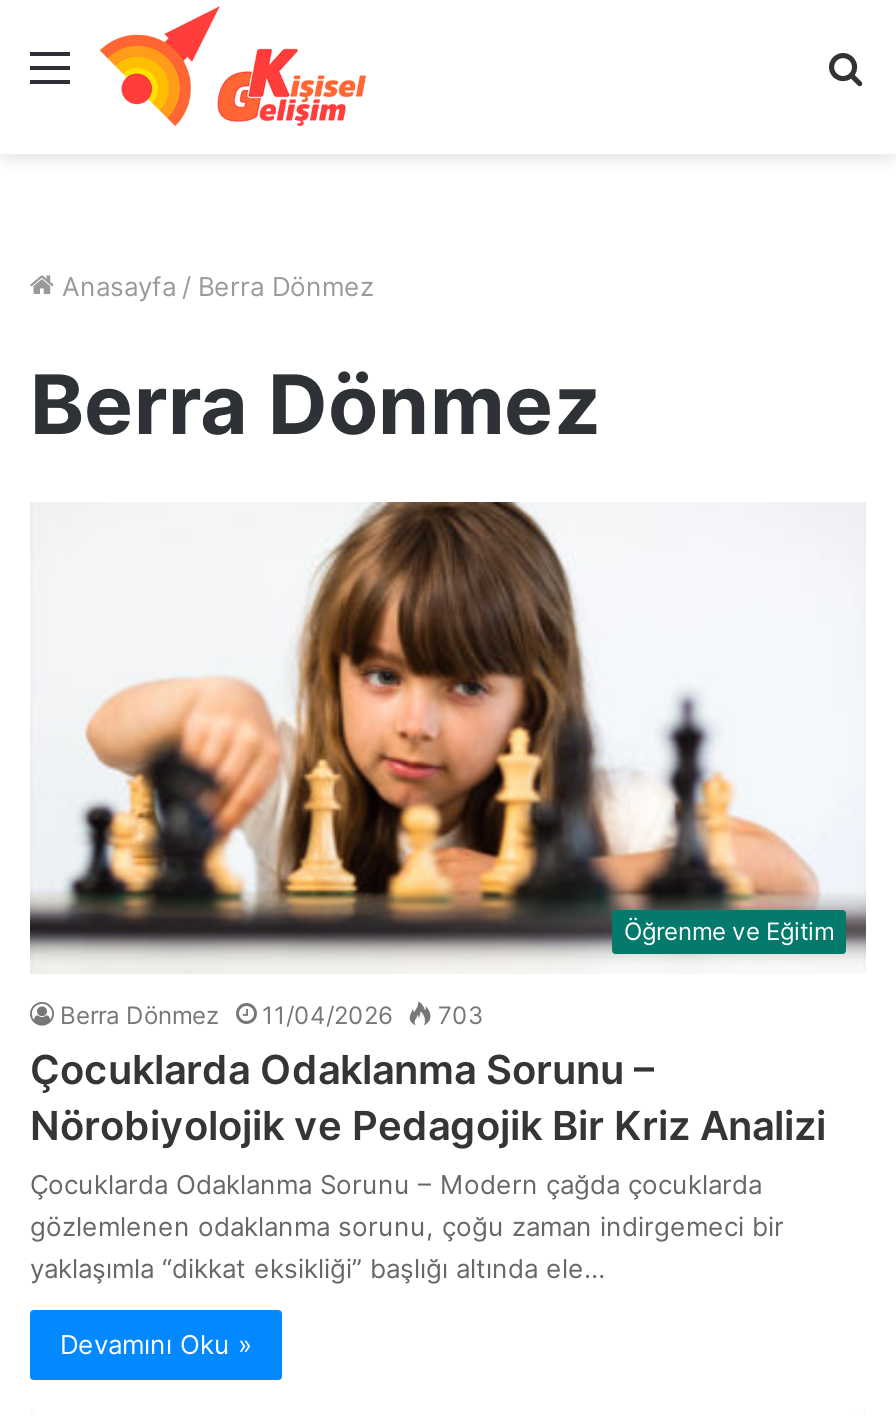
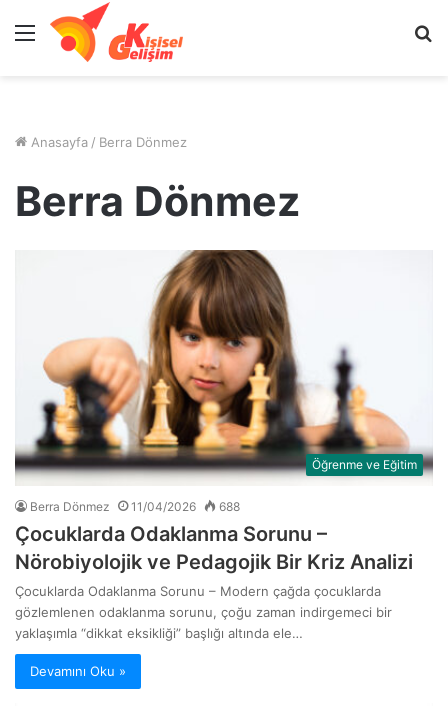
[60,1000,484,1030] Berra Dönmez 11/04/2026 703 -> [30,499,240,514] Berra Dönmez 11/04/2026 688

